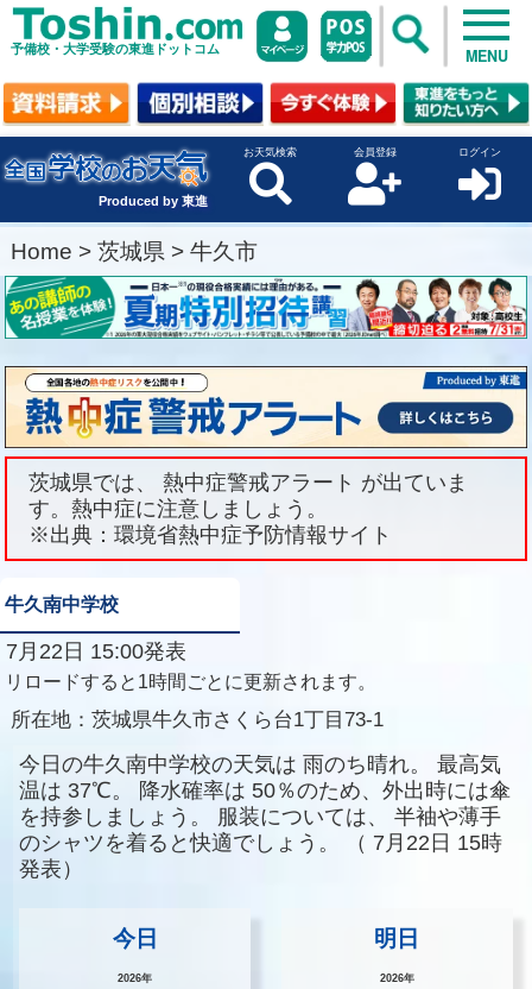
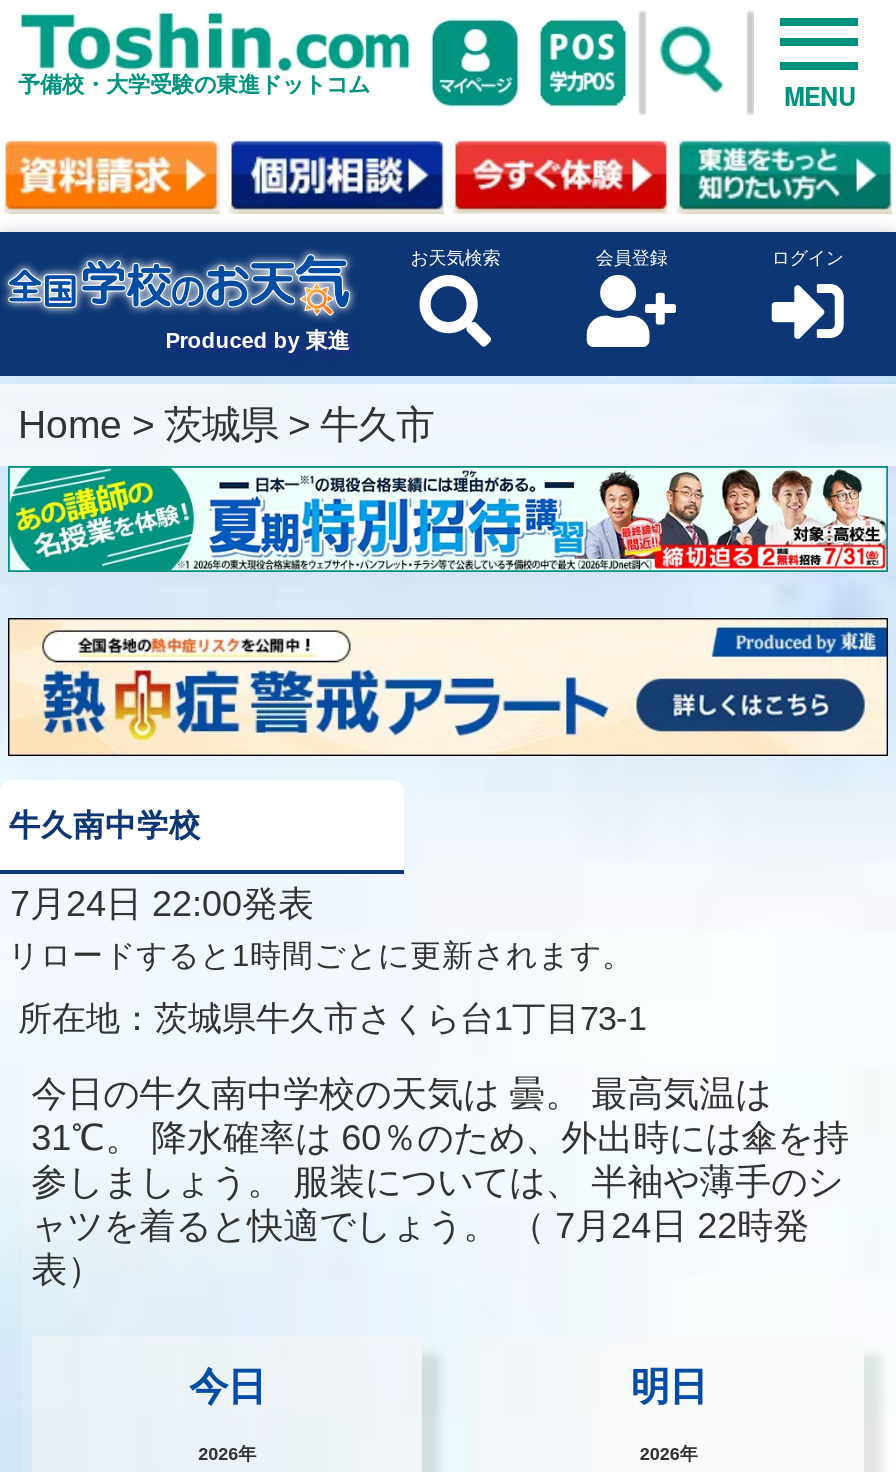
[4,455,528,562] [image] | 茨城県では、 熱中症警戒アラート が出ていま | す。熱中症に注意しましょう。 | ※出典：環境省熱中症予防情報サイト -> none
[0,640,186,664] 7月22日 15:00発表 -> [0,885,314,925] 7月24日 22:00発表
[19,752,510,881] 今日の牛久南中学校の天気は 雨のち晴れ。 最高気 | 温は 37℃。 降水確率は 50％のため、外出時には傘 | を持参しましょう。 服装については、 半袖や薄手 | のシャツを着ると快適でしょう。（ 7月22日 15時 | 発表） -> [31,1074,849,1290] 今日の牛久南中学校の天気は 曇。 最高気温は | 31℃。 降水確率は 60％のため、外出時には傘を持 | 参しましょう。 服装については、 半袖や薄手のシ | ャツを着ると快適でしょう。（ 7月24日 22時発 | 表）

